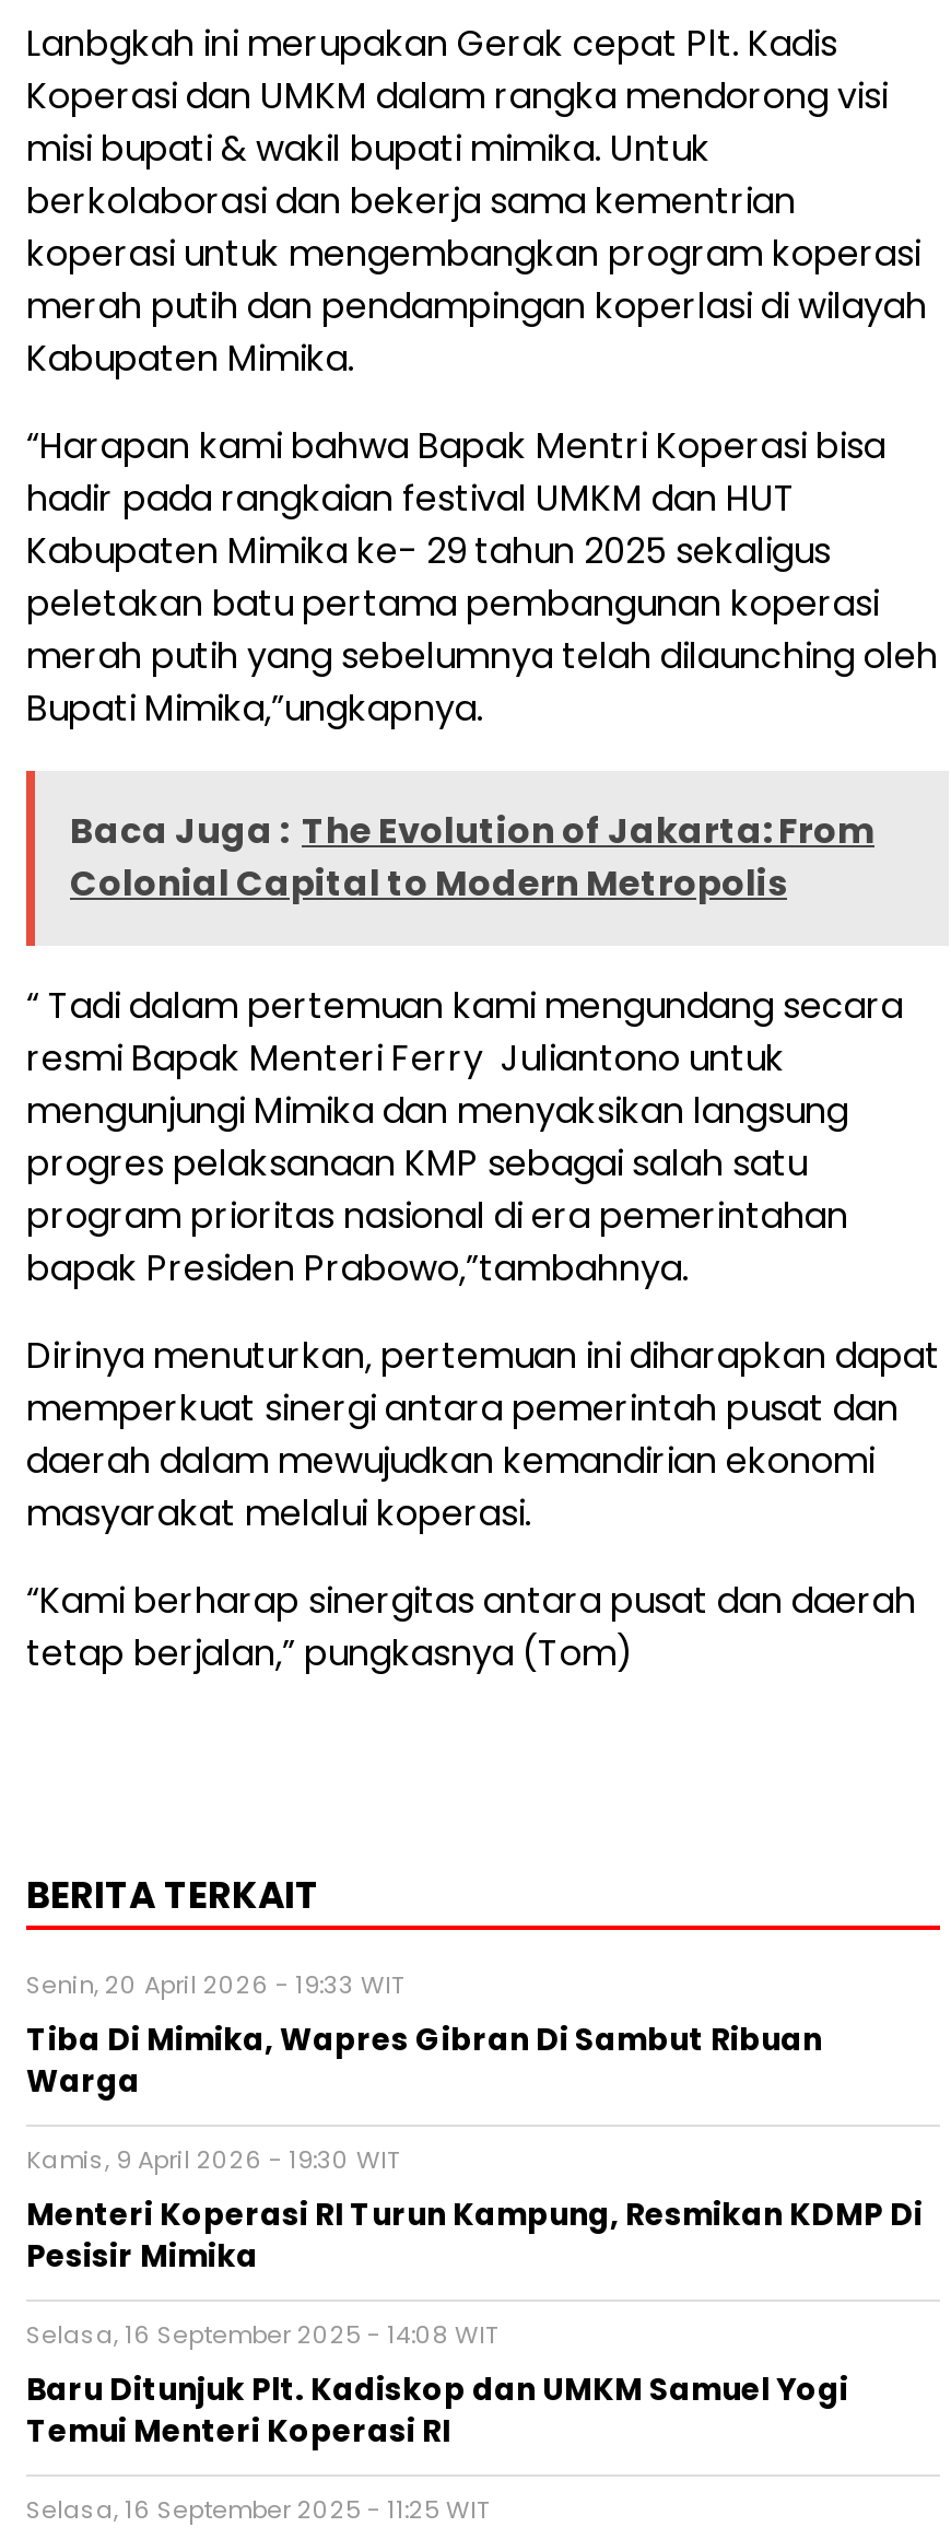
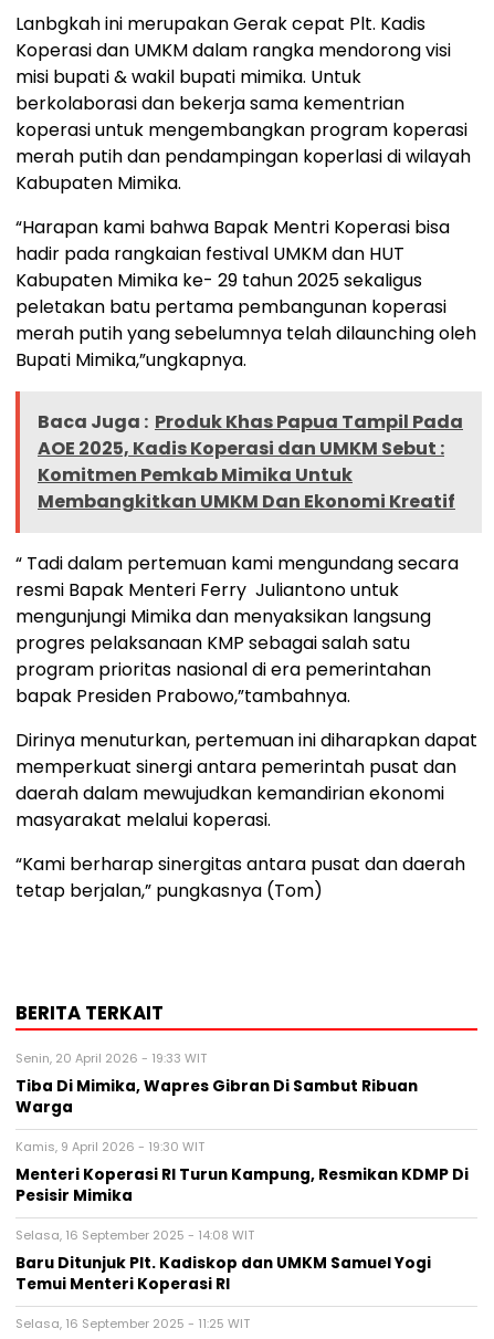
[70,807,874,910] Baca Juga : The Evolution of Jakarta: From | Colonial Capital to Modern Metropolis -> [38,410,463,515] Baca Juga : Produk Khas Papua Tampil Pada | AOE 2025, Kadis Koperasi dan UMKM Sebut : | Komitmen Pemkab Mimika Untuk | Membangkitkan UMKM Dan Ekonomi Kreatif

